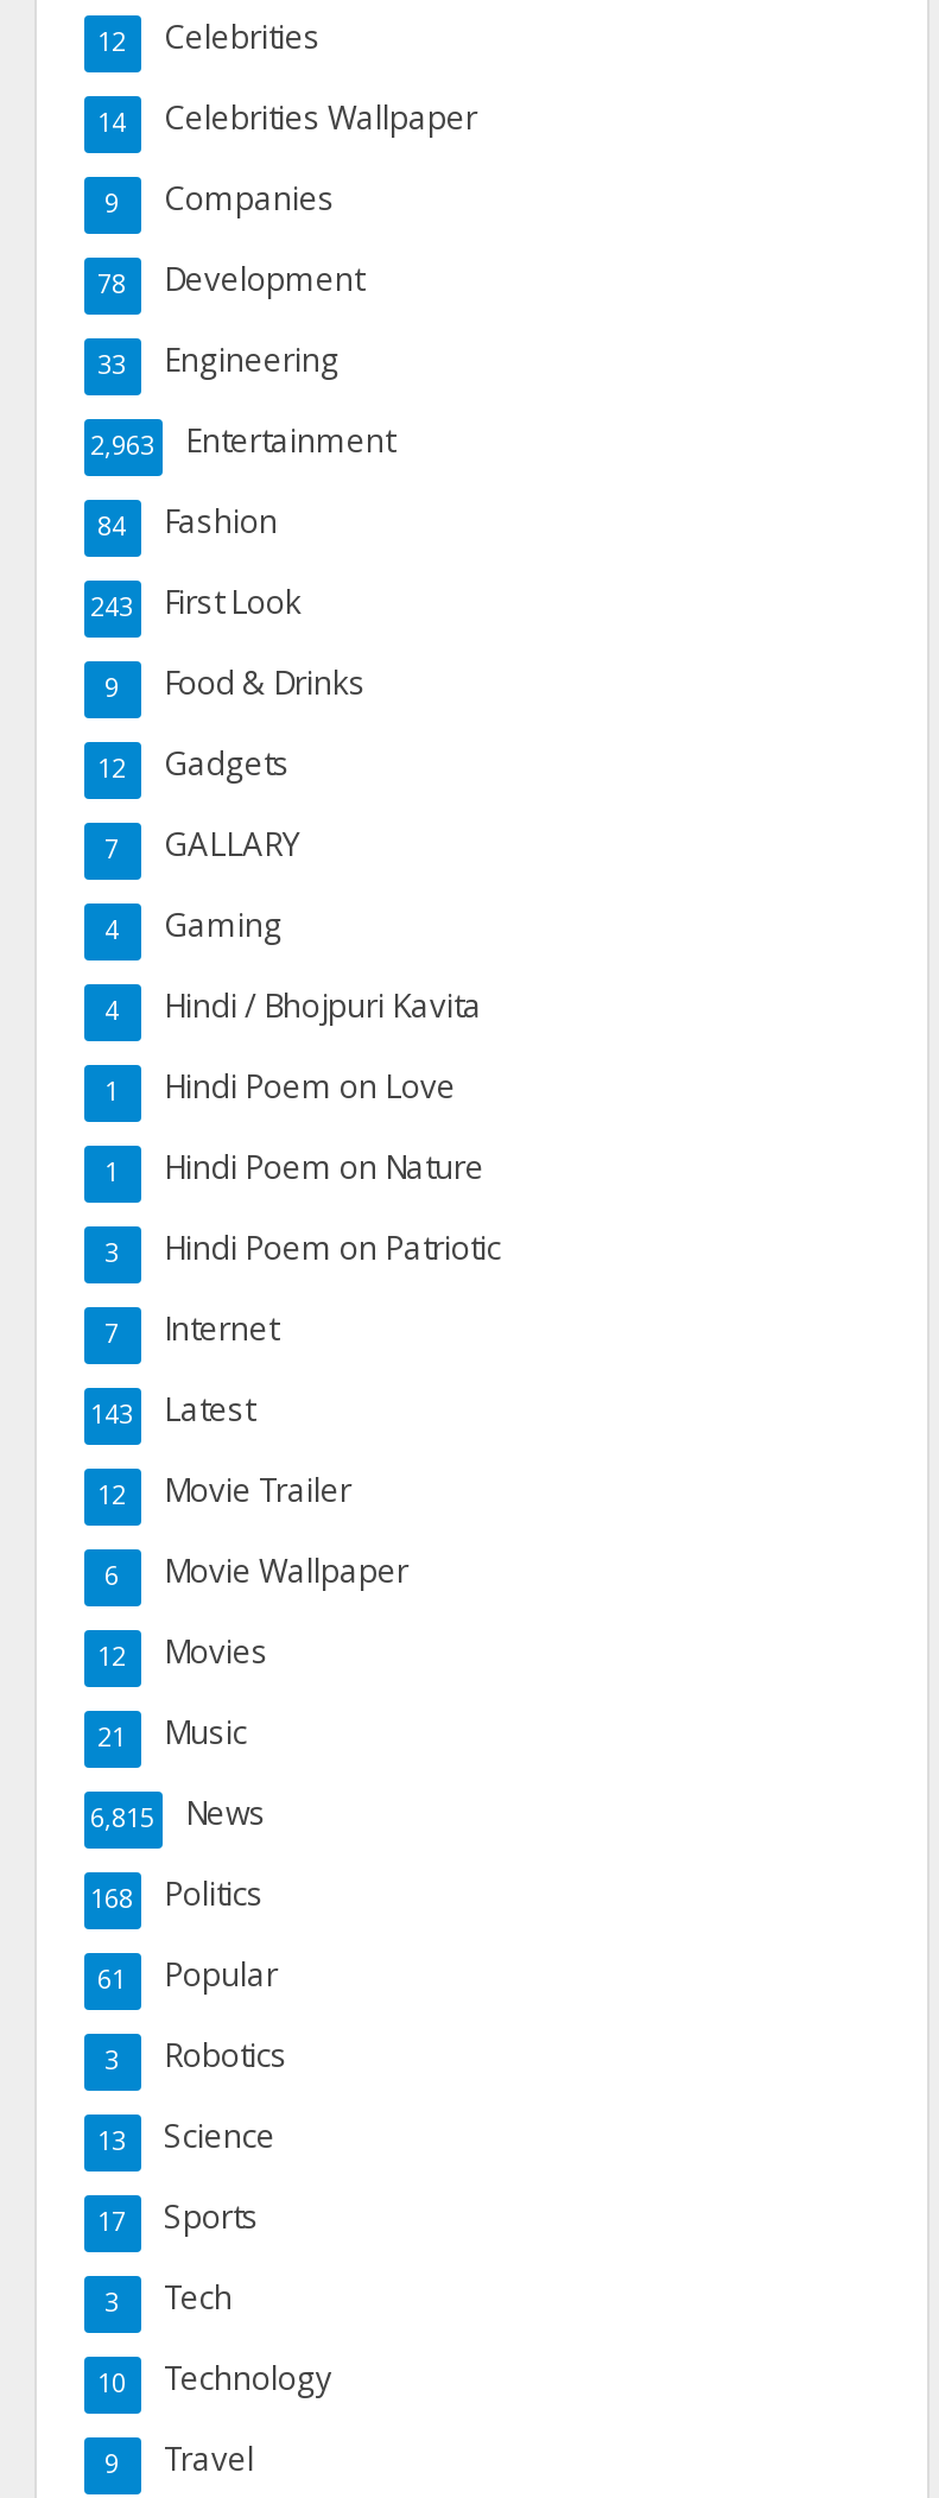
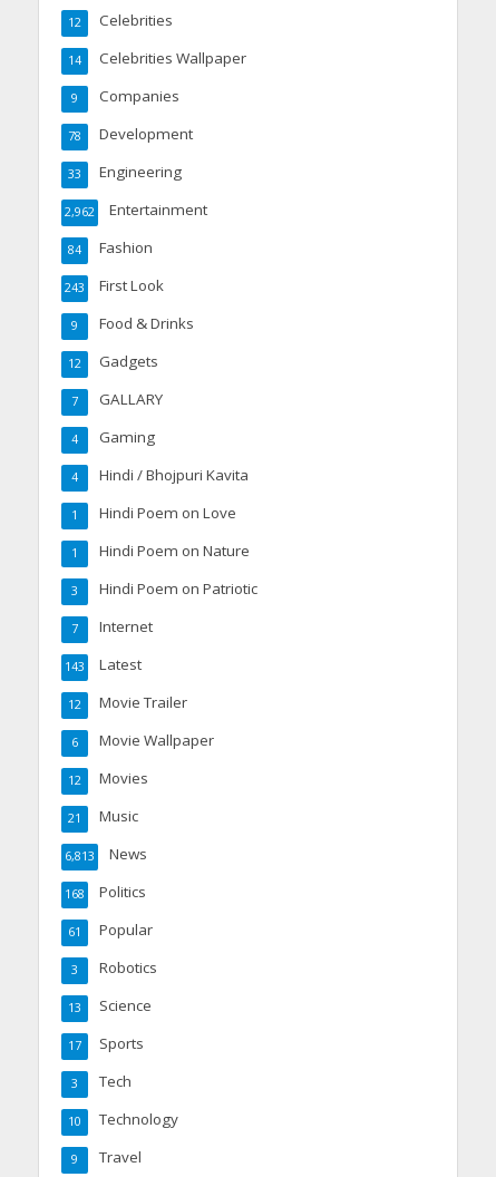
[90,420,394,463] 2,963 Entertainment -> [64,199,207,219] 2,962 Entertainment
[90,1793,266,1836] 6,815 News -> [64,843,147,863] 6,813 News

